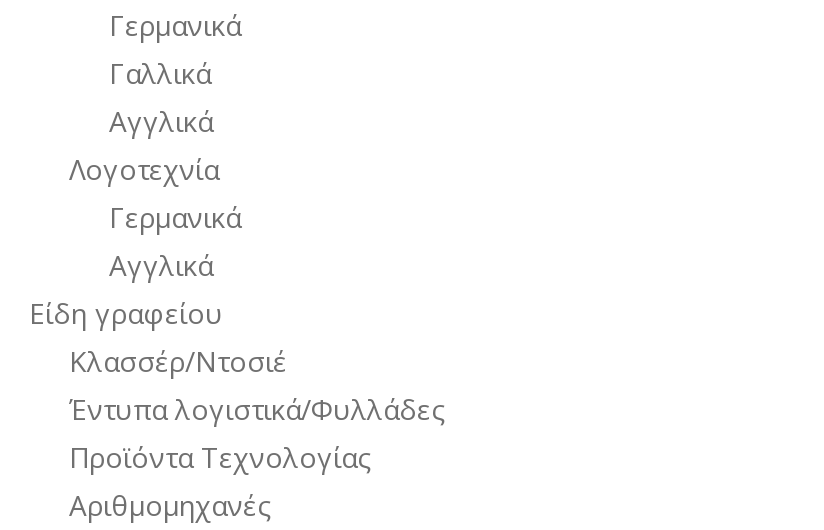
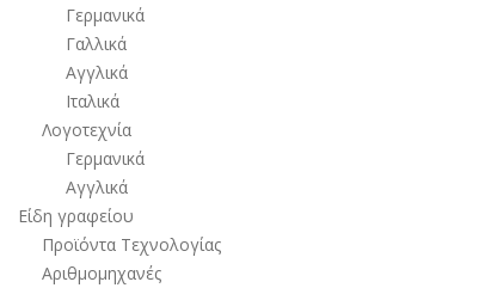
moved [29,151,241,333] -> [18,119,145,228]: Λογοτεχνία | Γερμανικά | Αγγλικά | Είδη γραφείου
none -> [66,90,119,113] Ιταλικά
[69,343,443,429] Κλασσέρ/Ντοσιέ | Έντυπα λογιστικά/Φυλλάδες -> none

